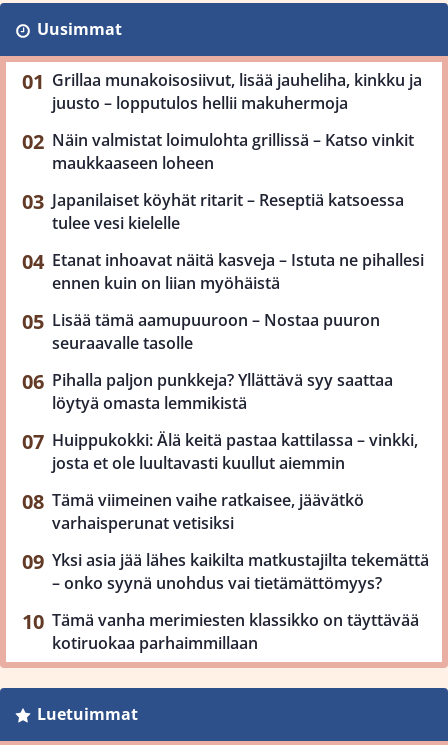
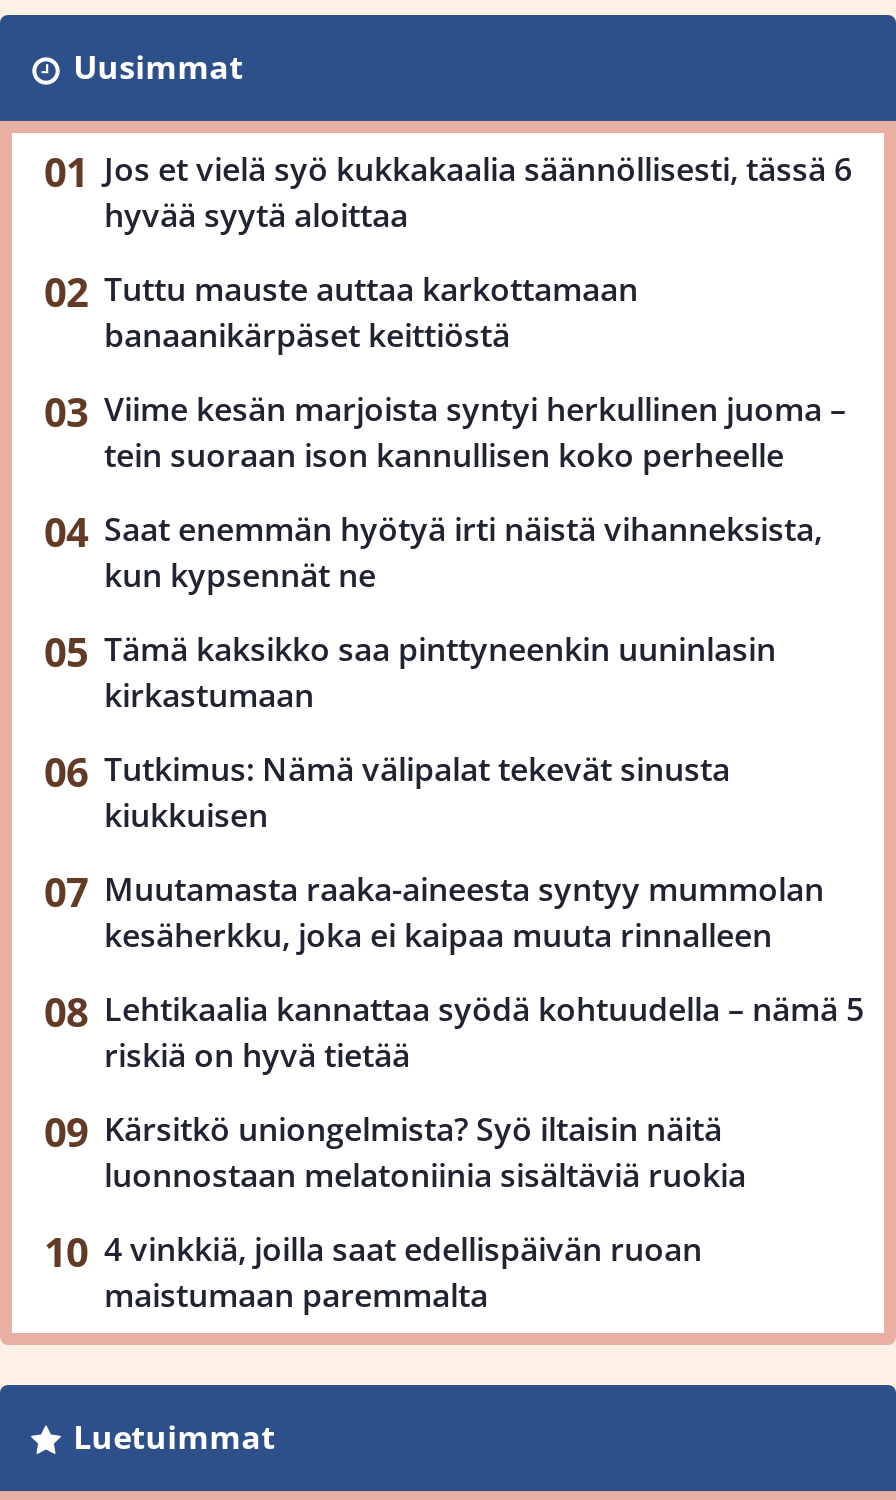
[52,69,422,114] Grillaa munakoisosiivut, lisää jauheliha, kinkku ja | juusto – lopputulos hellii makuhermoja -> [104,147,852,237] Jos et vielä syö kukkakaalia säännöllisesti, tässä 6 | hyvää syytä aloittaa
[52,129,414,174] Näin valmistat loimulohta grillissä – Katso vinkit | maukkaaseen loheen -> [104,267,638,357] Tuttu mauste auttaa karkottamaan | banaanikärpäset keittiöstä
[52,189,404,234] Japanilaiset köyhät ritarit – Reseptiä katsoessa | tulee vesi kielelle -> [104,387,846,477] Viime kesän marjoista syntyi herkullinen juoma – | tein suoraan ison kannullisen koko perheelle
[52,249,424,294] Etanat inhoavat näitä kasveja – Istuta ne pihallesi | ennen kuin on liian myöhäistä -> [104,507,822,597] Saat enemmän hyötyä irti näistä vihanneksista, | kun kypsennät ne
[52,309,380,354] Lisää tämä aamupuuroon – Nostaa puuron | seuraavalle tasolle -> [104,627,776,717] Tämä kaksikko saa pinttyneenkin uuninlasin | kirkastumaan
[52,369,393,414] Pihalla paljon punkkeja? Yllättävä syy saattaa | löytyä omasta lemmikistä -> [104,747,730,837] Tutkimus: Nämä välipalat tekevät sinusta | kiukkuisen
[52,429,418,474] Huippukokki: Älä keitä pastaa kattilassa – vinkki, | josta et ole luultavasti kuullut aiemmin -> [104,867,824,957] Muutamasta raaka-aineesta syntyy mummolan | kesäherkku, joka ei kaipaa muuta rinnalleen
[52,489,364,534] Tämä viimeinen vaihe ratkaisee, jäävätkö | varhaisperunat vetisiksi -> [104,987,864,1077] Lehtikaalia kannattaa syödä kohtuudella – nämä 5 | riskiä on hyvä tietää
[52,549,429,594] Yksi asia jää lähes kaikilta matkustajilta tekemättä | – onko syynä unohdus vai tietämättömyys? -> [104,1107,746,1197] Kärsitkö uniongelmista? Syö iltaisin näitä | luonnostaan melatoniinia sisältäviä ruokia
[52,609,419,654] Tämä vanha merimiesten klassikko on täyttävää | kotiruokaa parhaimmillaan -> [104,1227,702,1317] 4 vinkkiä, joilla saat edellispäivän ruoan | maistumaan paremmalta

